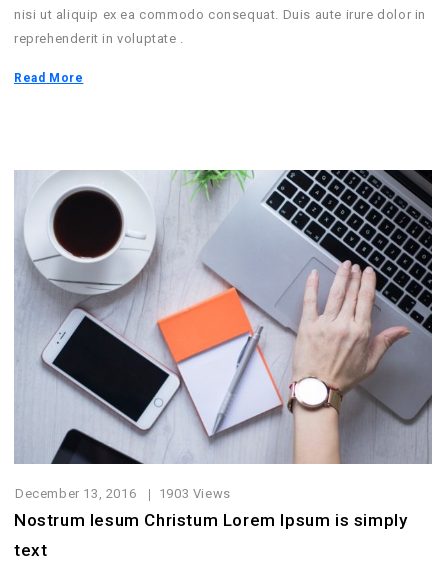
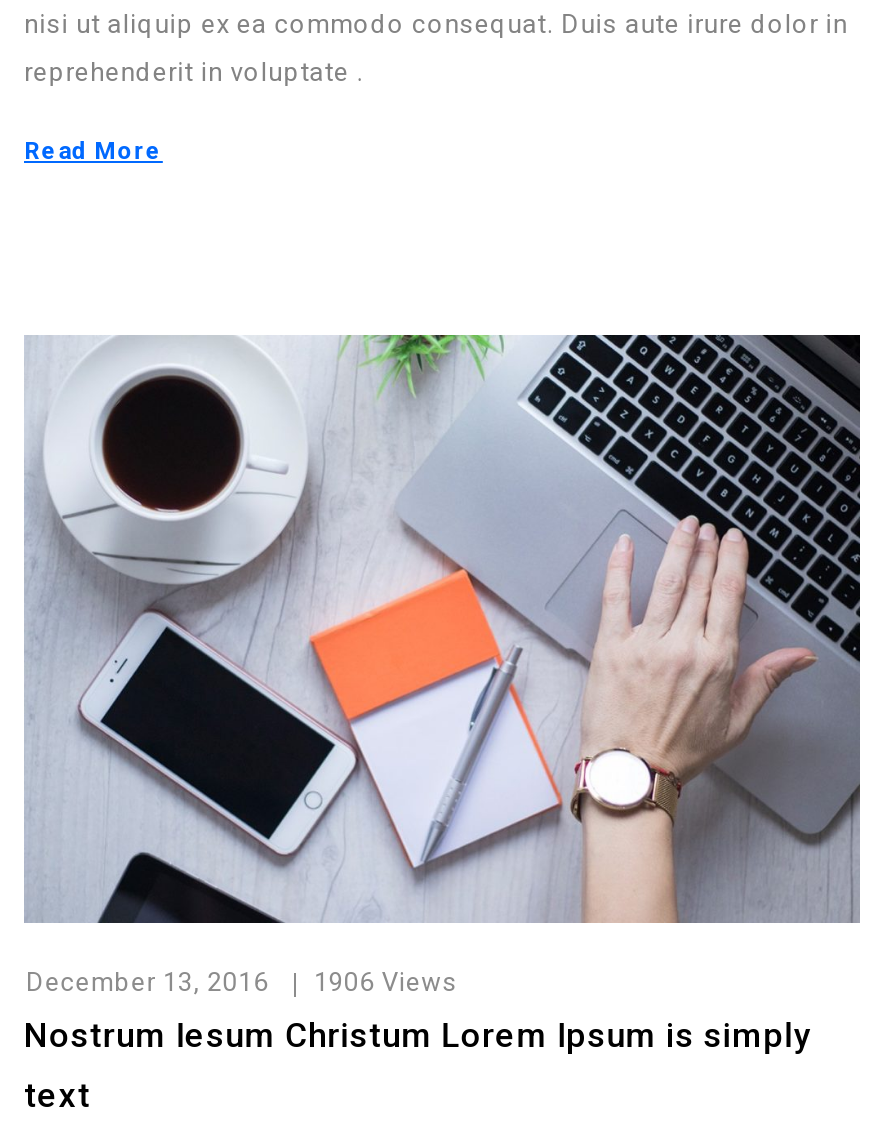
[15,486,231,501] December 13, 2016 1903 Views -> [26,967,458,997] December 13, 2016 1906 Views

